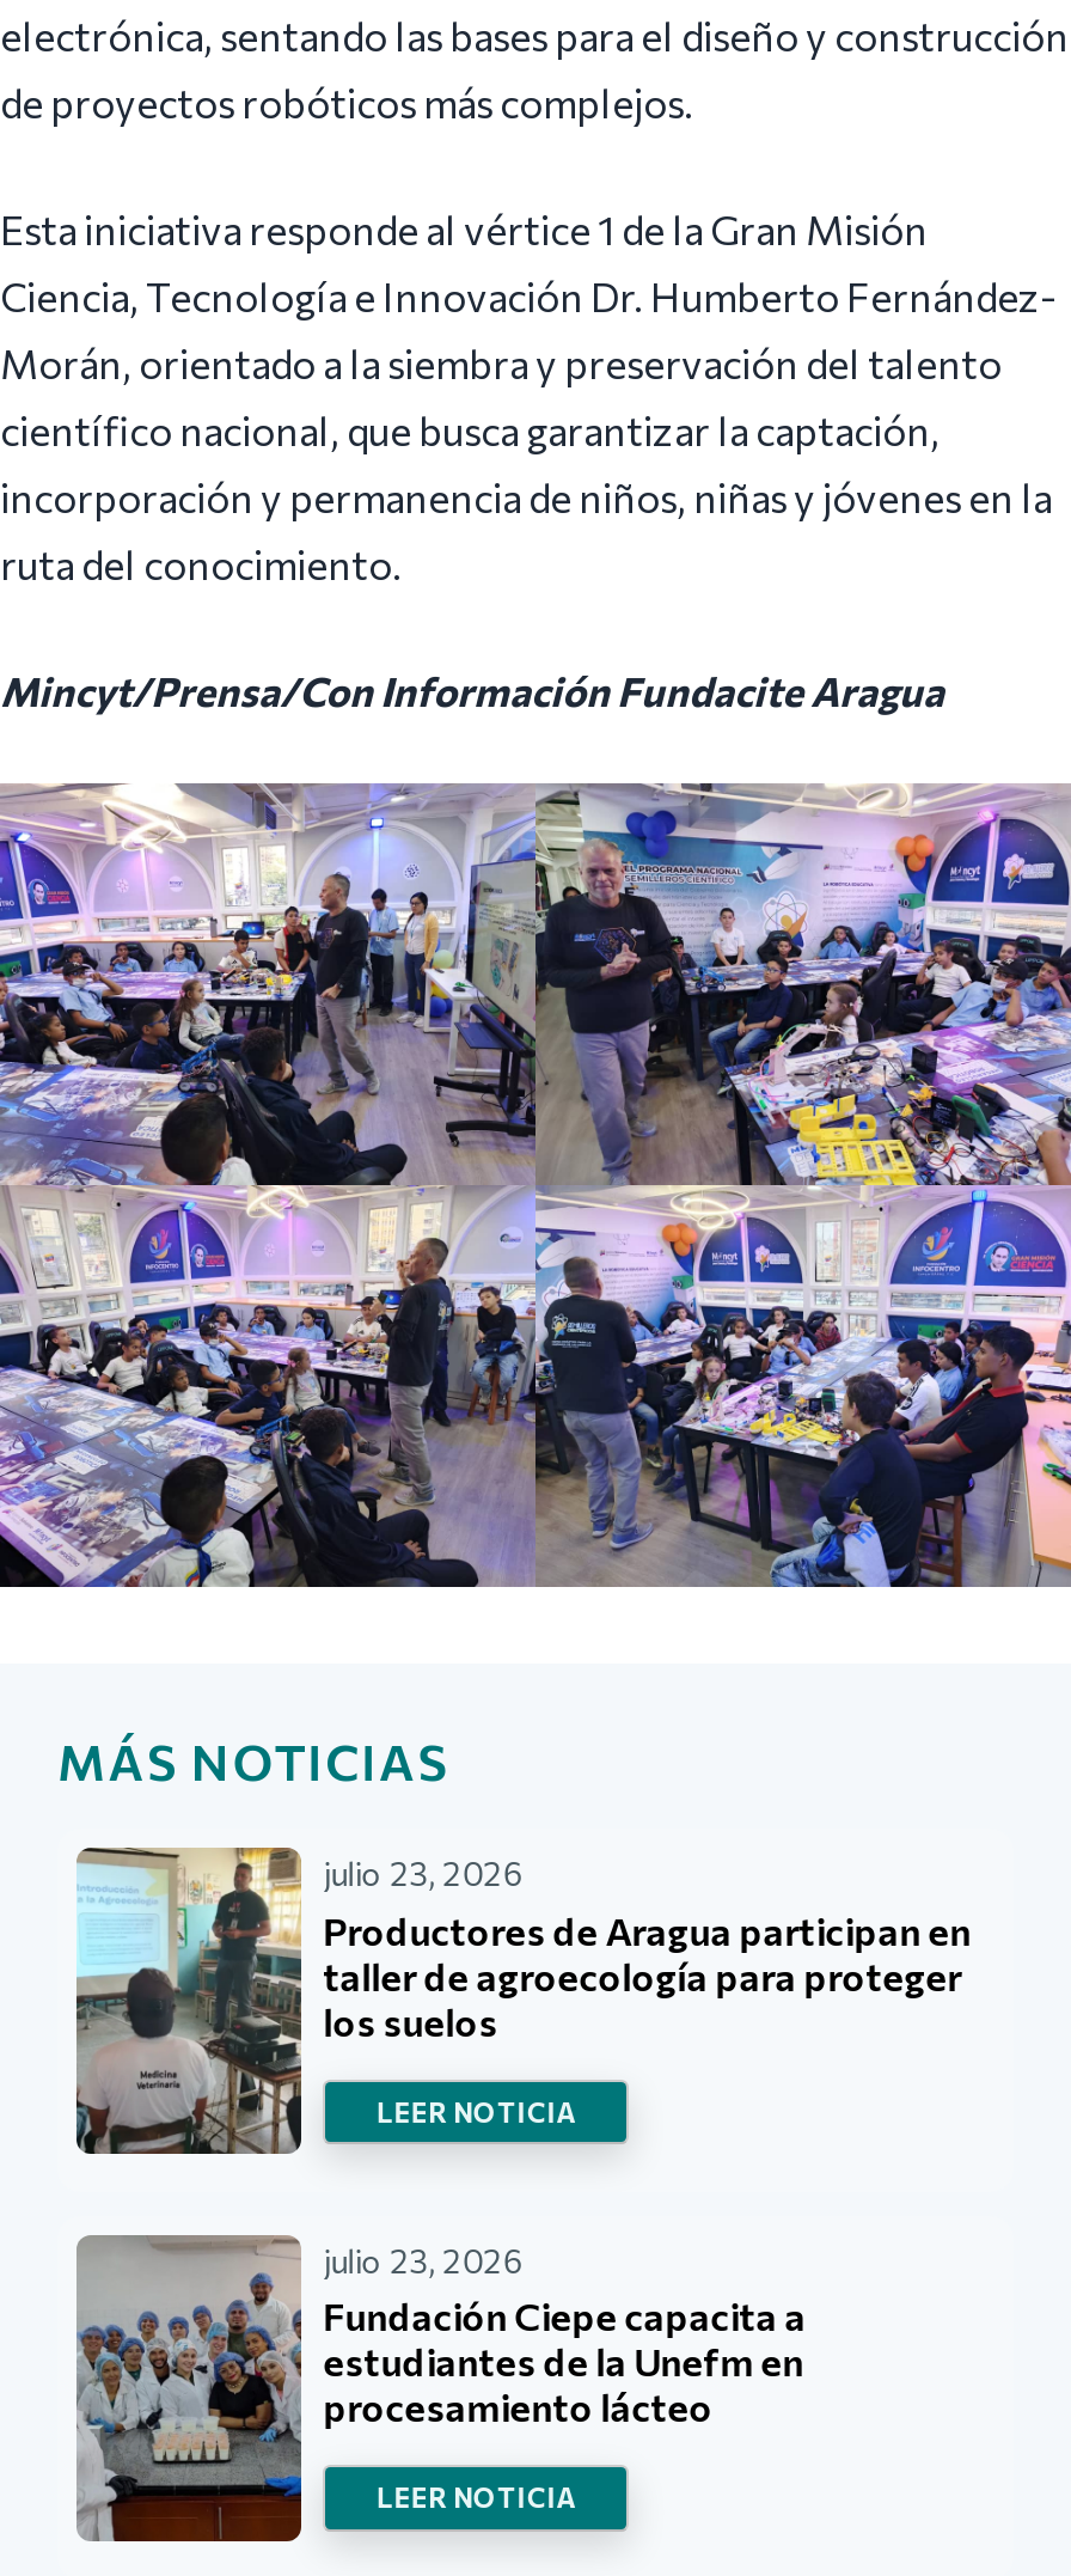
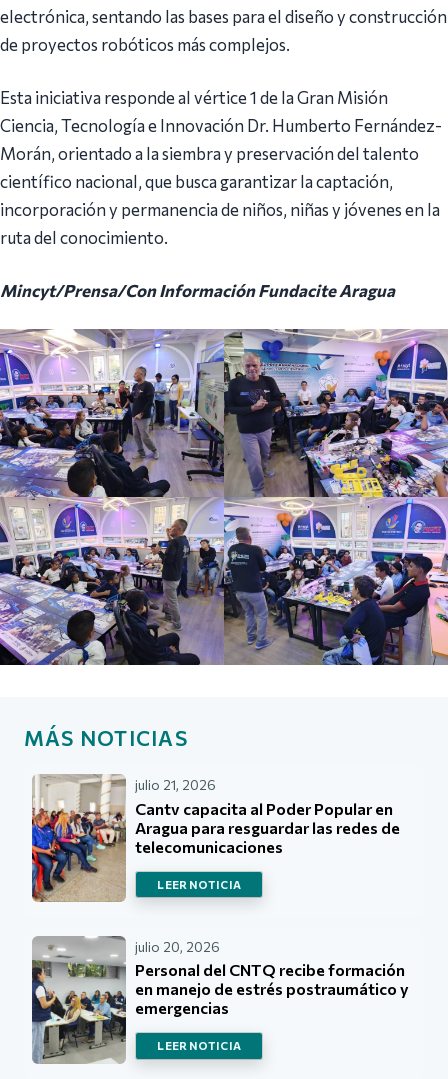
[74,1845,971,2156] [image] | julio 23, 2026 | Productores de Aragua participan en | taller de agroecología para proteger | los suelos -> [31,774,400,902] [image] | julio 21, 2026 | Cantv capacita al Poder Popular en | Aragua para resguardar las redes de | telecomunicaciones
[76,2233,806,2544] [image] | julio 23, 2026 | Fundación Ciepe capacita a | estudiantes de la Unefm en | procesamiento lácteo -> [31,936,409,1064] [image] | julio 20, 2026 | Personal del CNTQ recibe formación | en manejo de estrés postraumático y | emergencias

